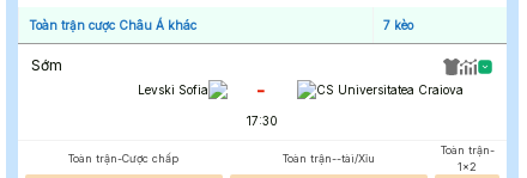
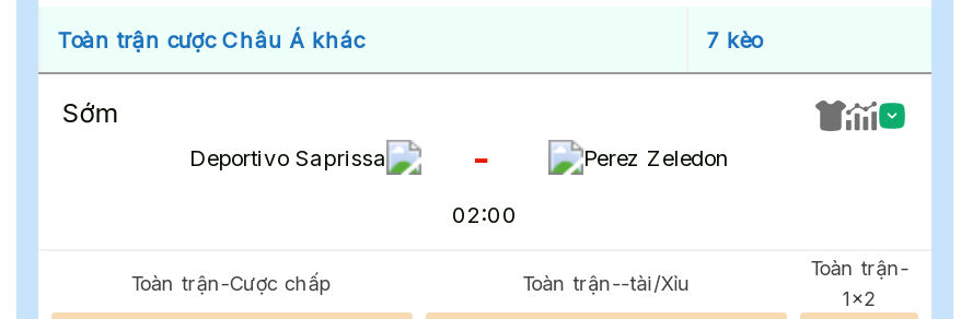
[138,83,208,97] Levski Sofia -> [189,145,386,171] Deportivo Saprissa
[316,83,464,97] CS Universitatea Craiova -> [583,145,730,171] Perez Zeledon
[247,114,278,128] 17:30 -> [452,202,518,228] 02:00

